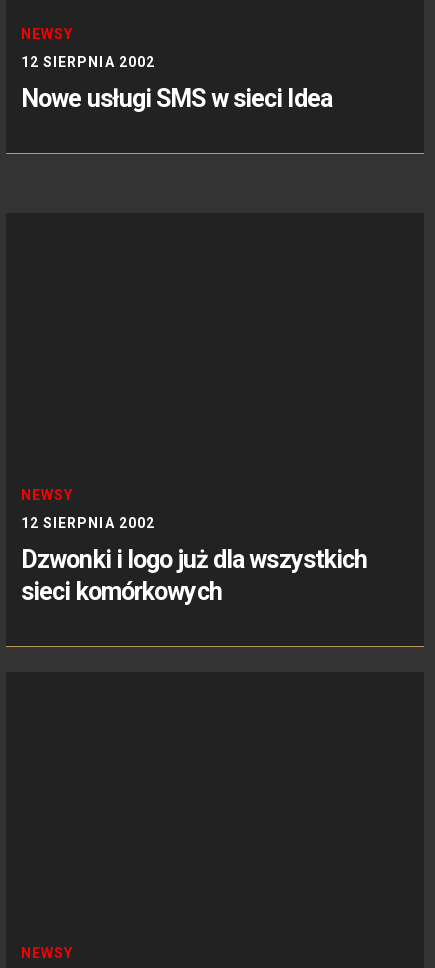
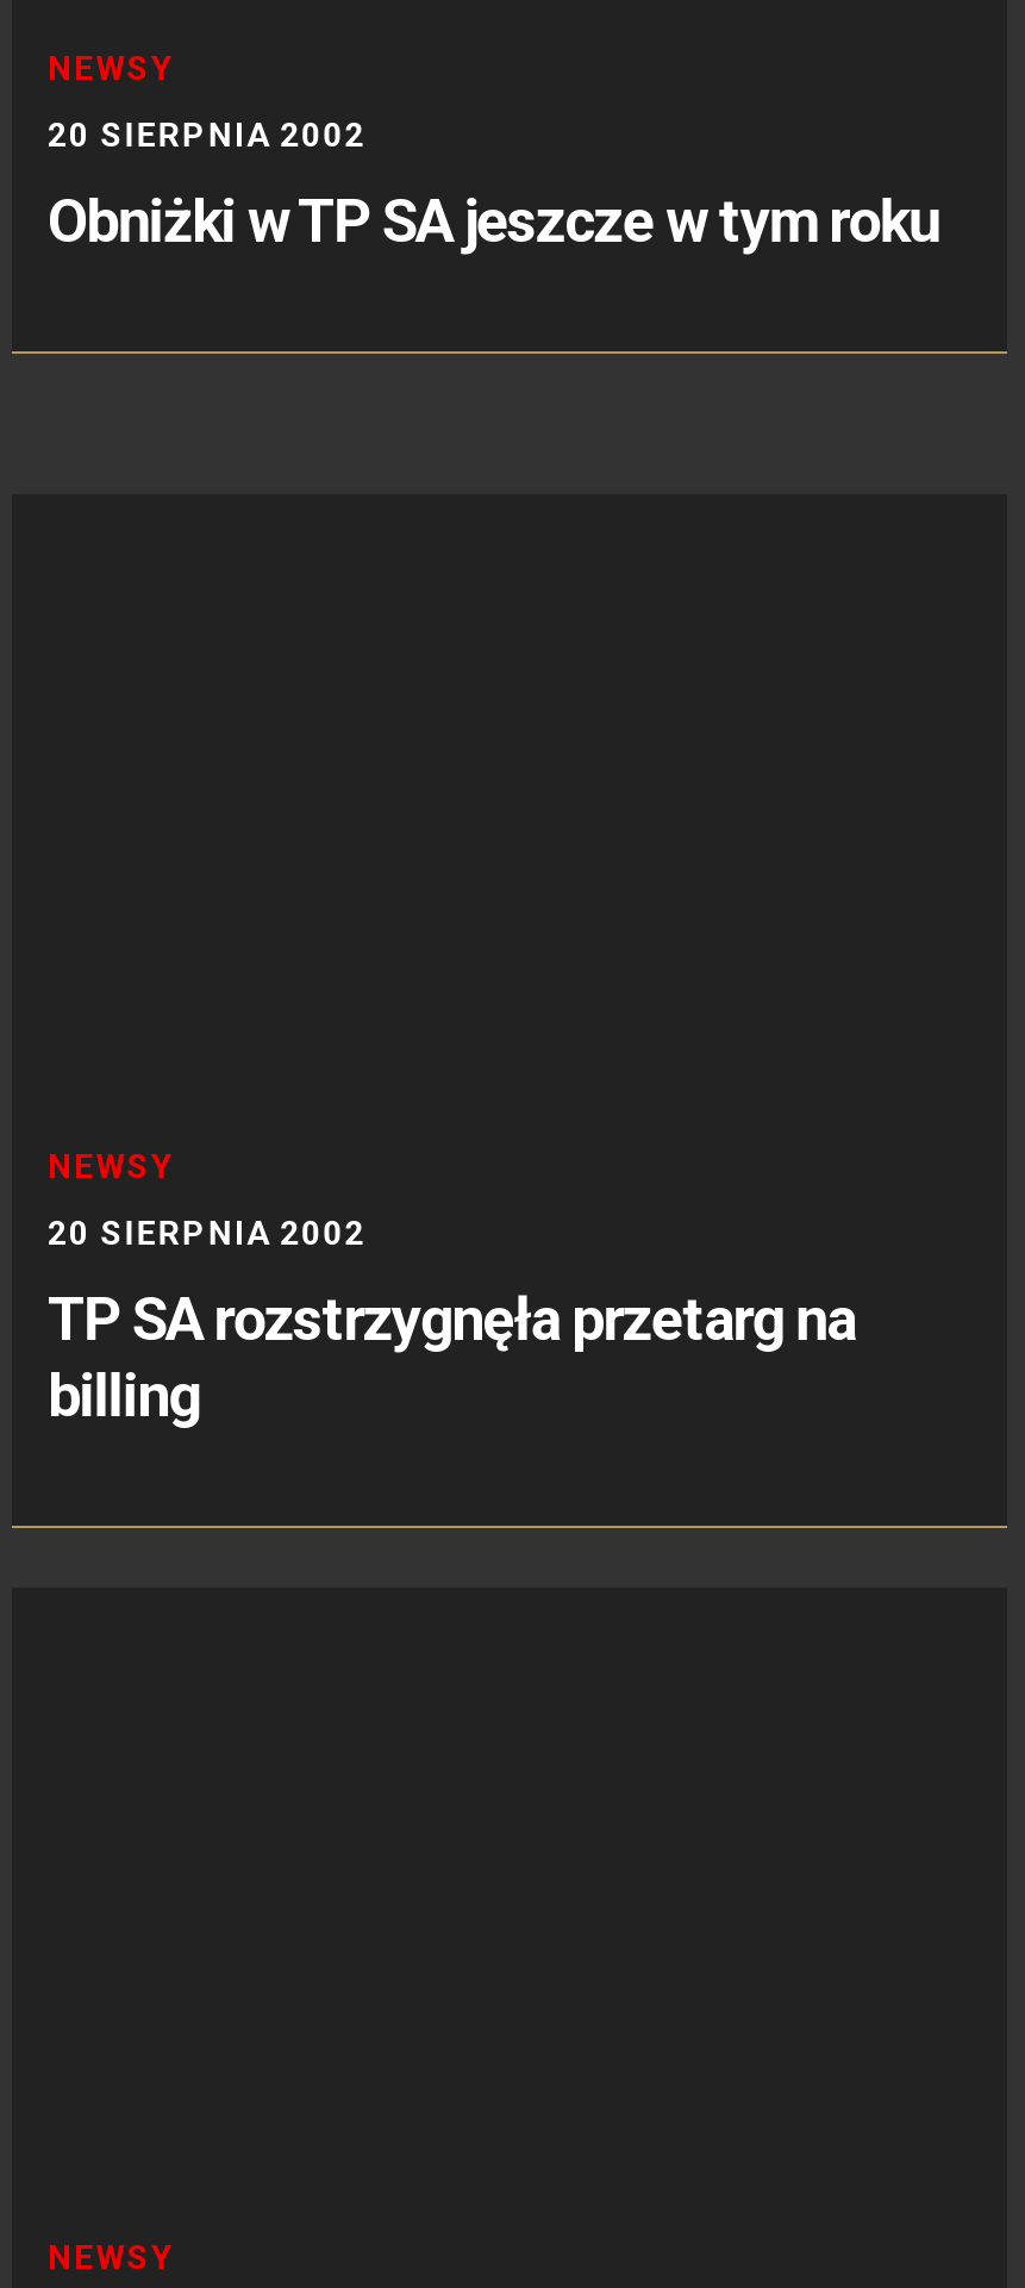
[21,54,155,70] 12 SIERPNIA 2002 -> [48,117,366,155] 20 SIERPNIA 2002
[21,84,332,113] Nowe usługi SMS w sieci Idea -> [48,188,939,257] Obniżki w TP SA jeszcze w tym roku
[21,515,155,531] 12 SIERPNIA 2002 -> [48,1213,366,1251] 20 SIERPNIA 2002
[21,545,367,606] Dzwonki i logo już dla wszystkich | sieci komórkowych -> [48,1284,855,1429] TP SA rozstrzygnęła przetarg na | billing

